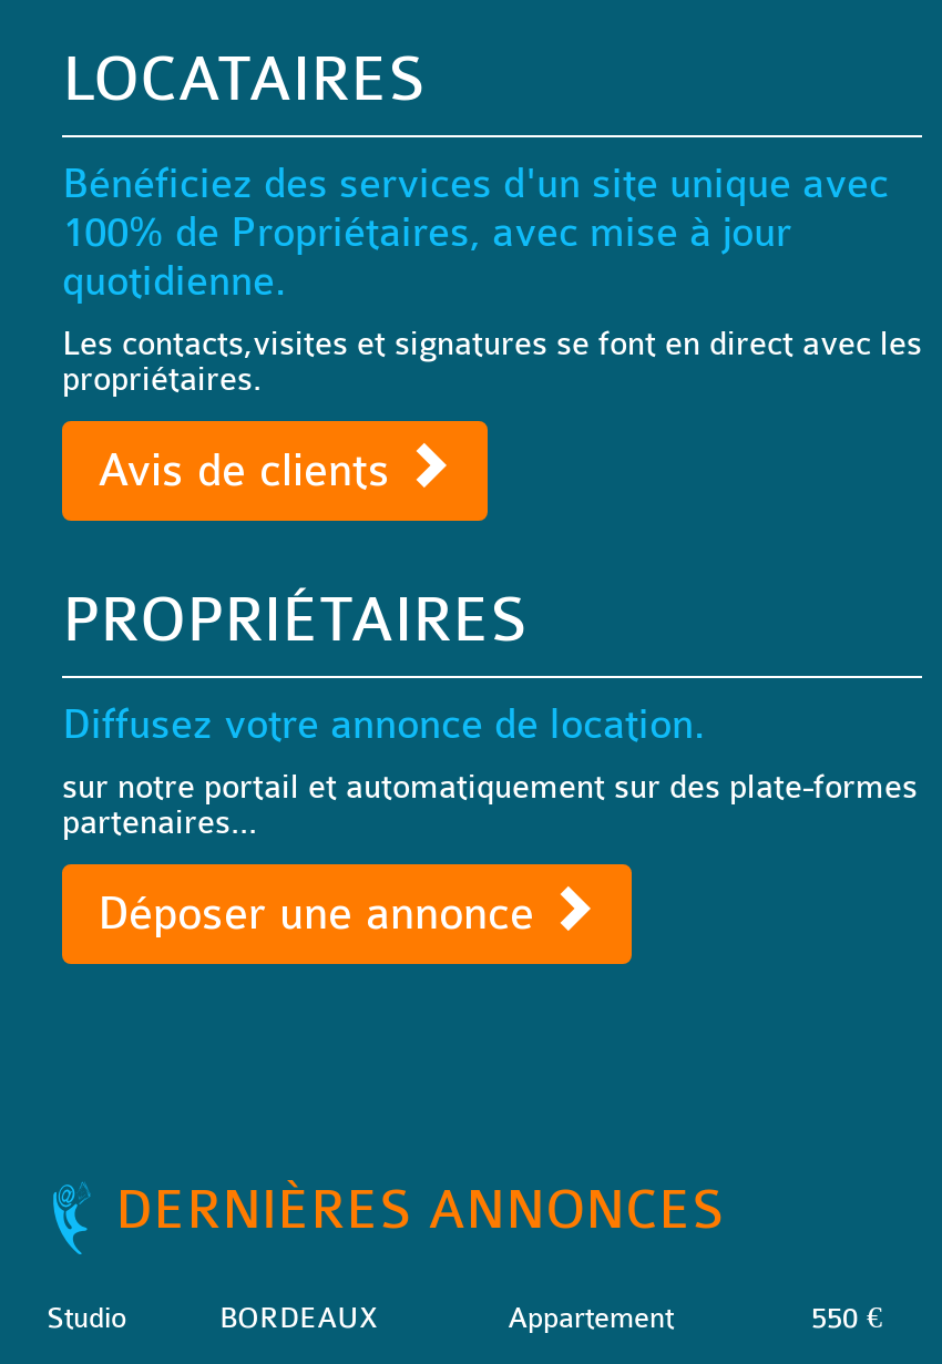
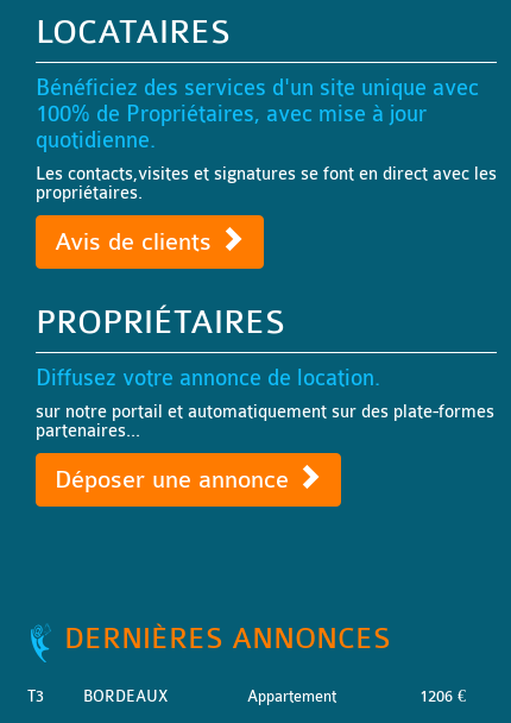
[47,1301,126,1334] Studio -> [27,687,44,705] T3
[811,1301,882,1334] 550 € -> [419,687,466,705] 1206 €

